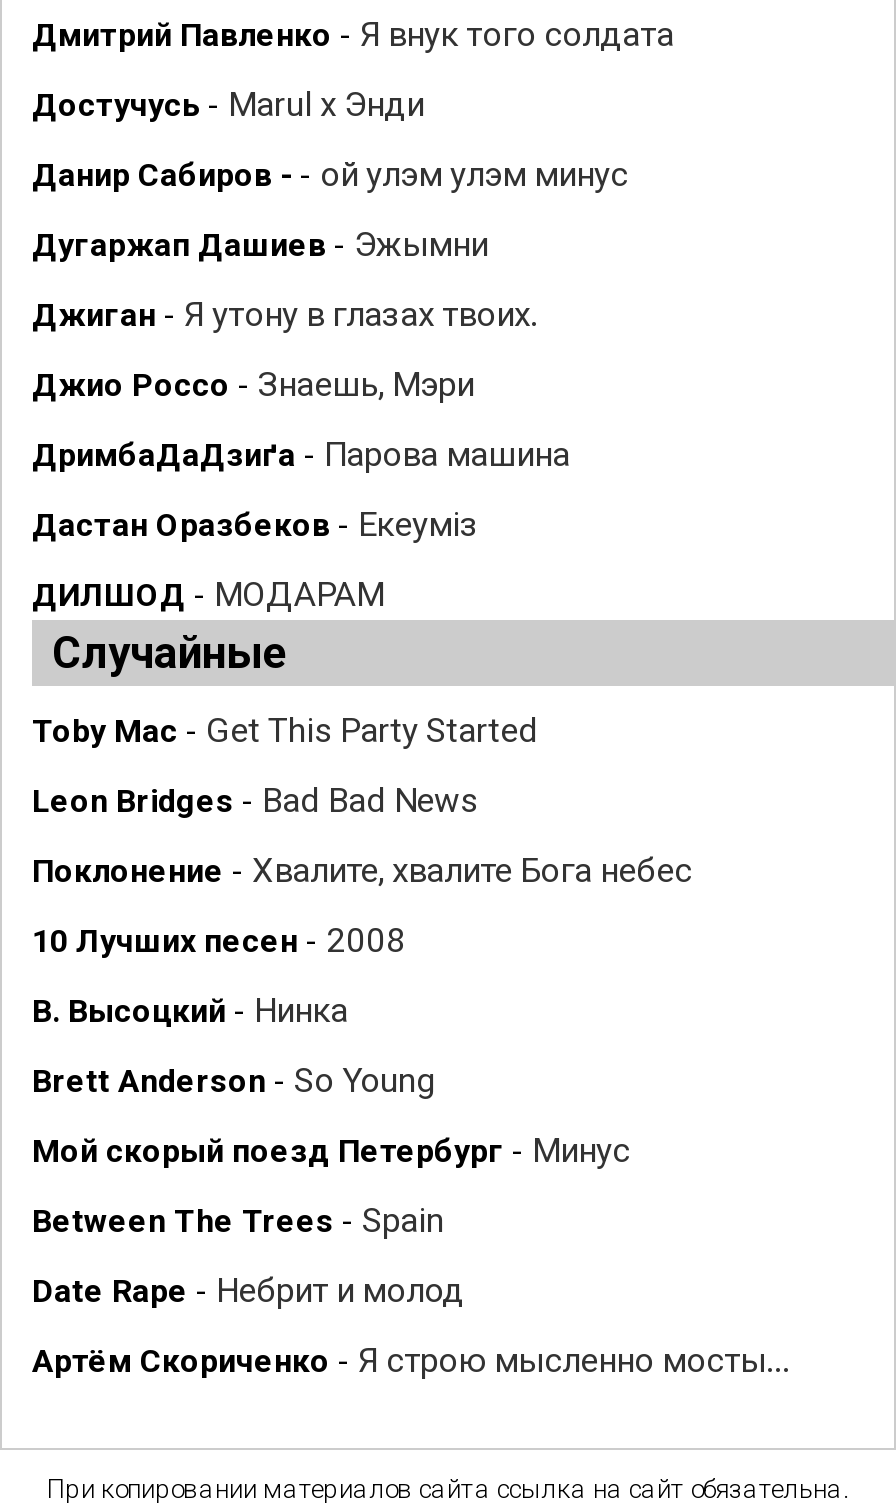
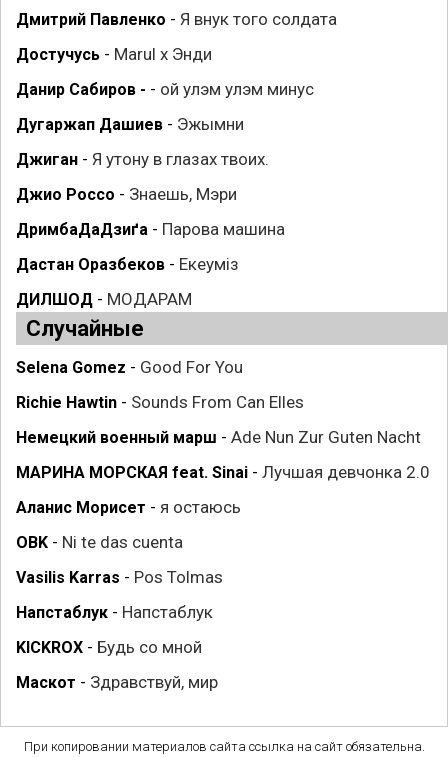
[32,710,538,750] Toby Mac - Get This Party Started -> [16,357,243,377] Selena Gomez - Good For You
[32,780,478,820] Leon Bridges - Bad Bad News -> [16,392,304,412] Richie Hawtin - Sounds From Can Elles
[32,850,692,890] Поклонение - Хвалите, хвалите Бога небес -> [16,427,421,447] Немецкий военный марш - Ade Nun Zur Guten Nacht
[32,920,406,960] 10 Лучших песен - 2008 -> [16,462,430,482] МАРИНА МОРСКАЯ feat. Sinai - Лучшая девчонка 2.0
[32,990,348,1030] В. Высоцкий - Нинка -> [16,497,241,517] Аланис Морисет - я остаюсь
[32,1060,436,1100] Brett Anderson - So Young -> [16,532,183,552] OBK - Ni te das cuenta
[32,1130,630,1170] Мой скорый поезд Петербург - Минус -> [16,567,223,587] Vasilis Karras - Pos Tolmas
[32,1200,444,1240] Between The Trees - Spain -> [16,602,213,622] Напстаблук - Напстаблук
[32,1270,464,1310] Date Rape - Небрит и молод -> [16,637,202,657] KICKROX - Будь со мной
[32,1340,790,1380] Артём Скориченко - Я строю мысленно мосты... -> [16,672,218,692] Маскот - Здравствуй, мир

